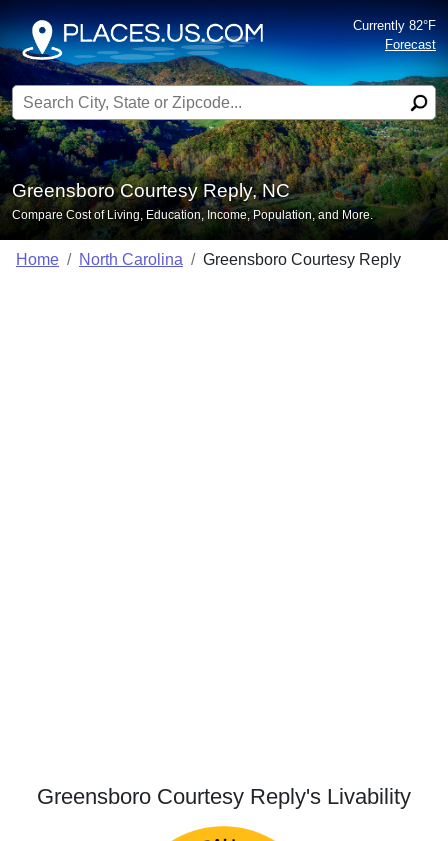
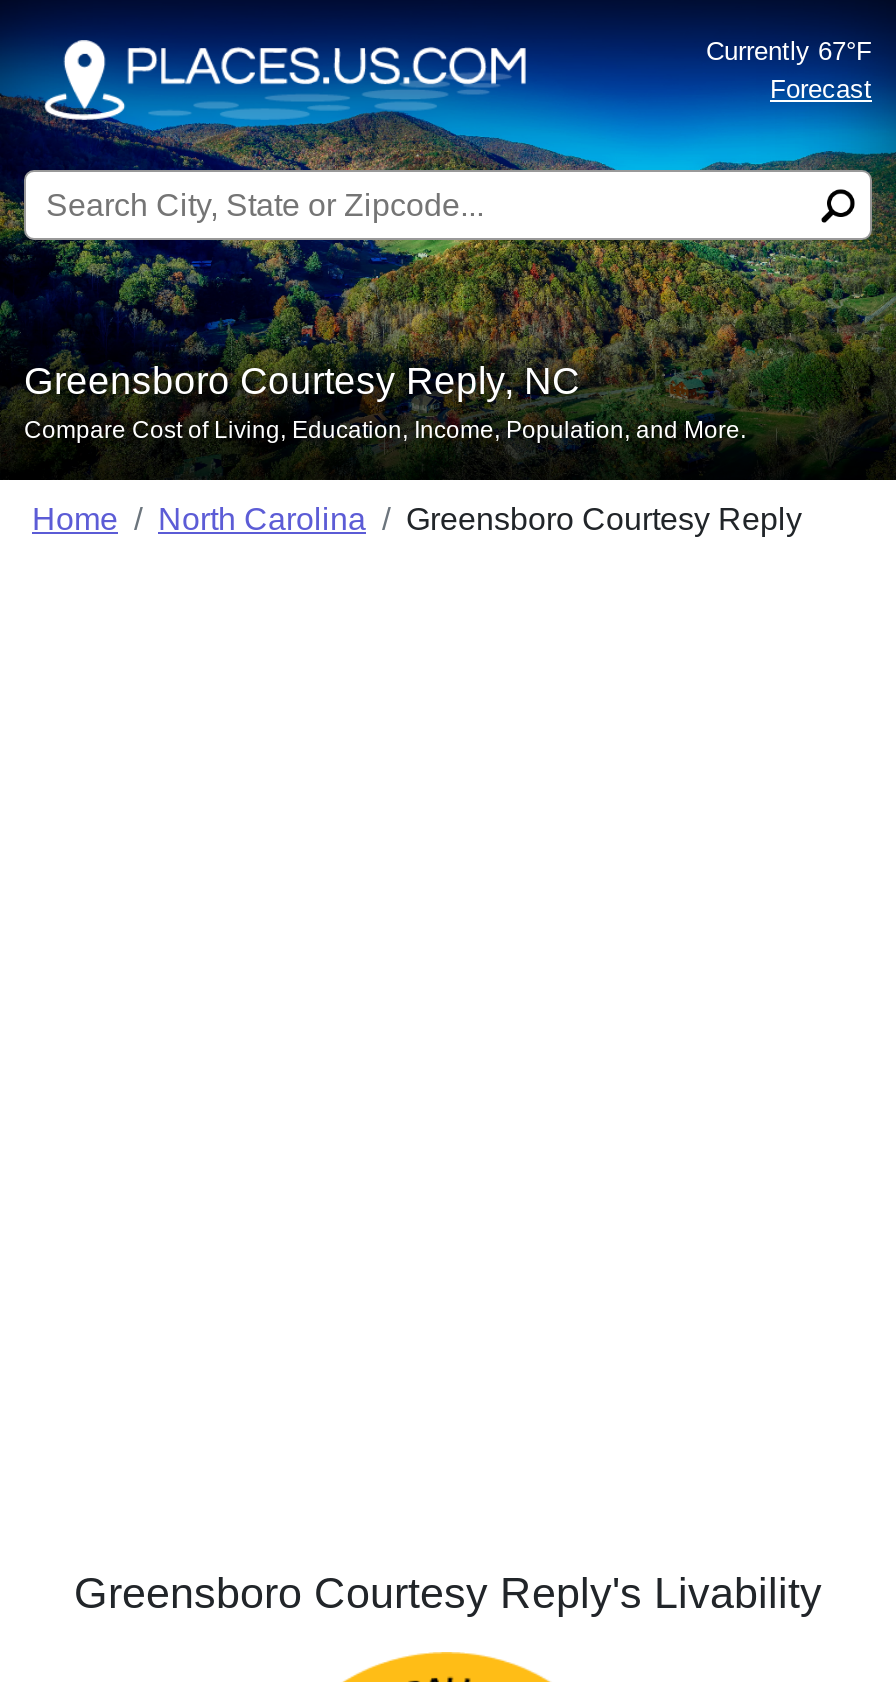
[353,18,436,33] Currently 82°F -> [706,36,872,66] Currently 67°F

